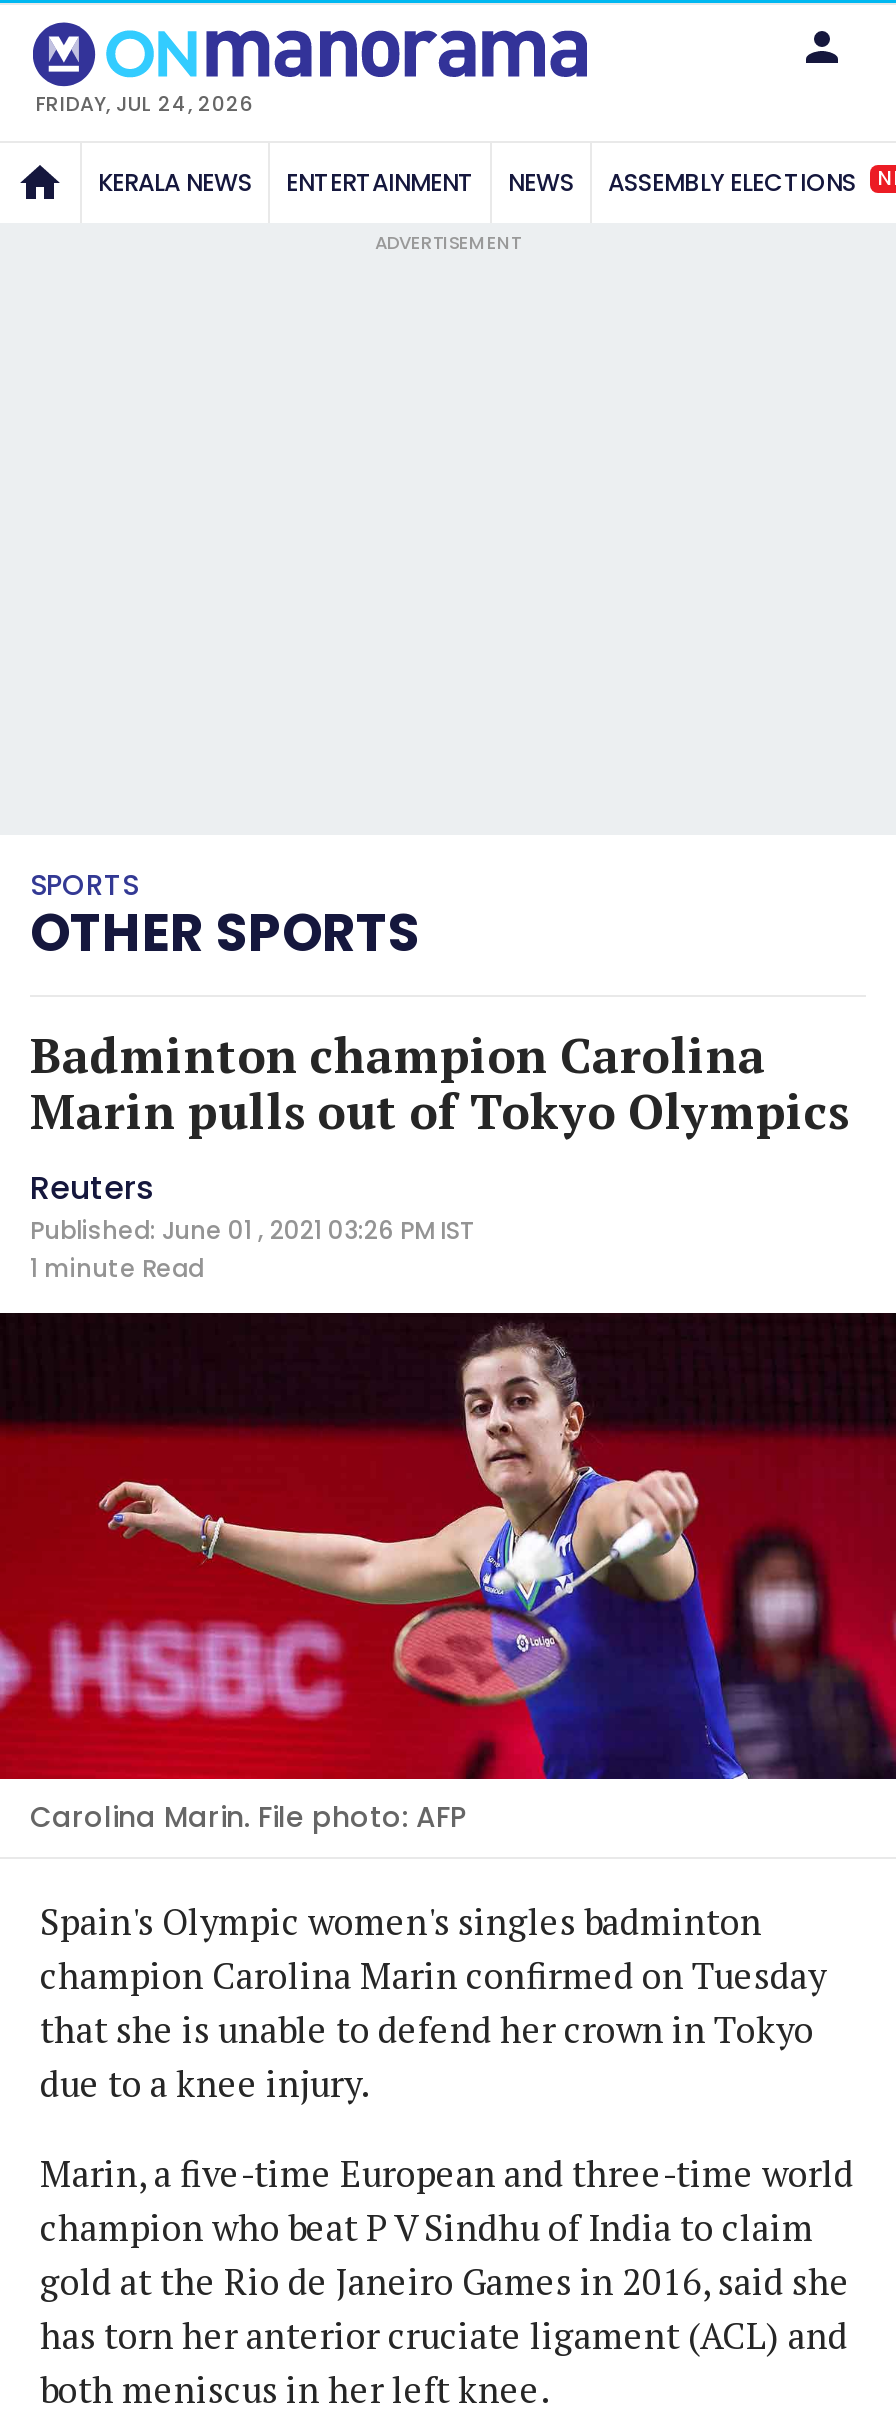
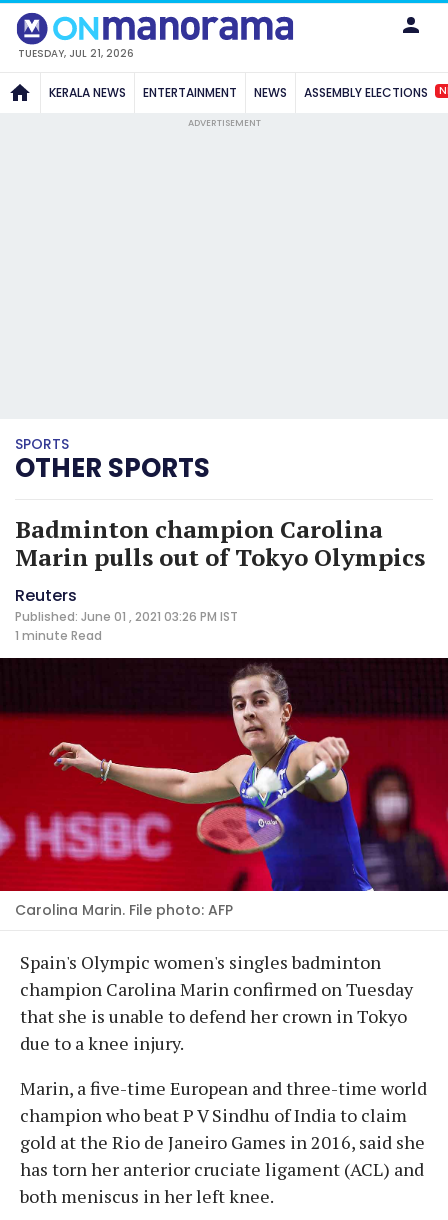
[36,88,254,118] FRIDAY, JUL 24, 2026 -> [18,46,134,61] TUESDAY, JUL 21, 2026

